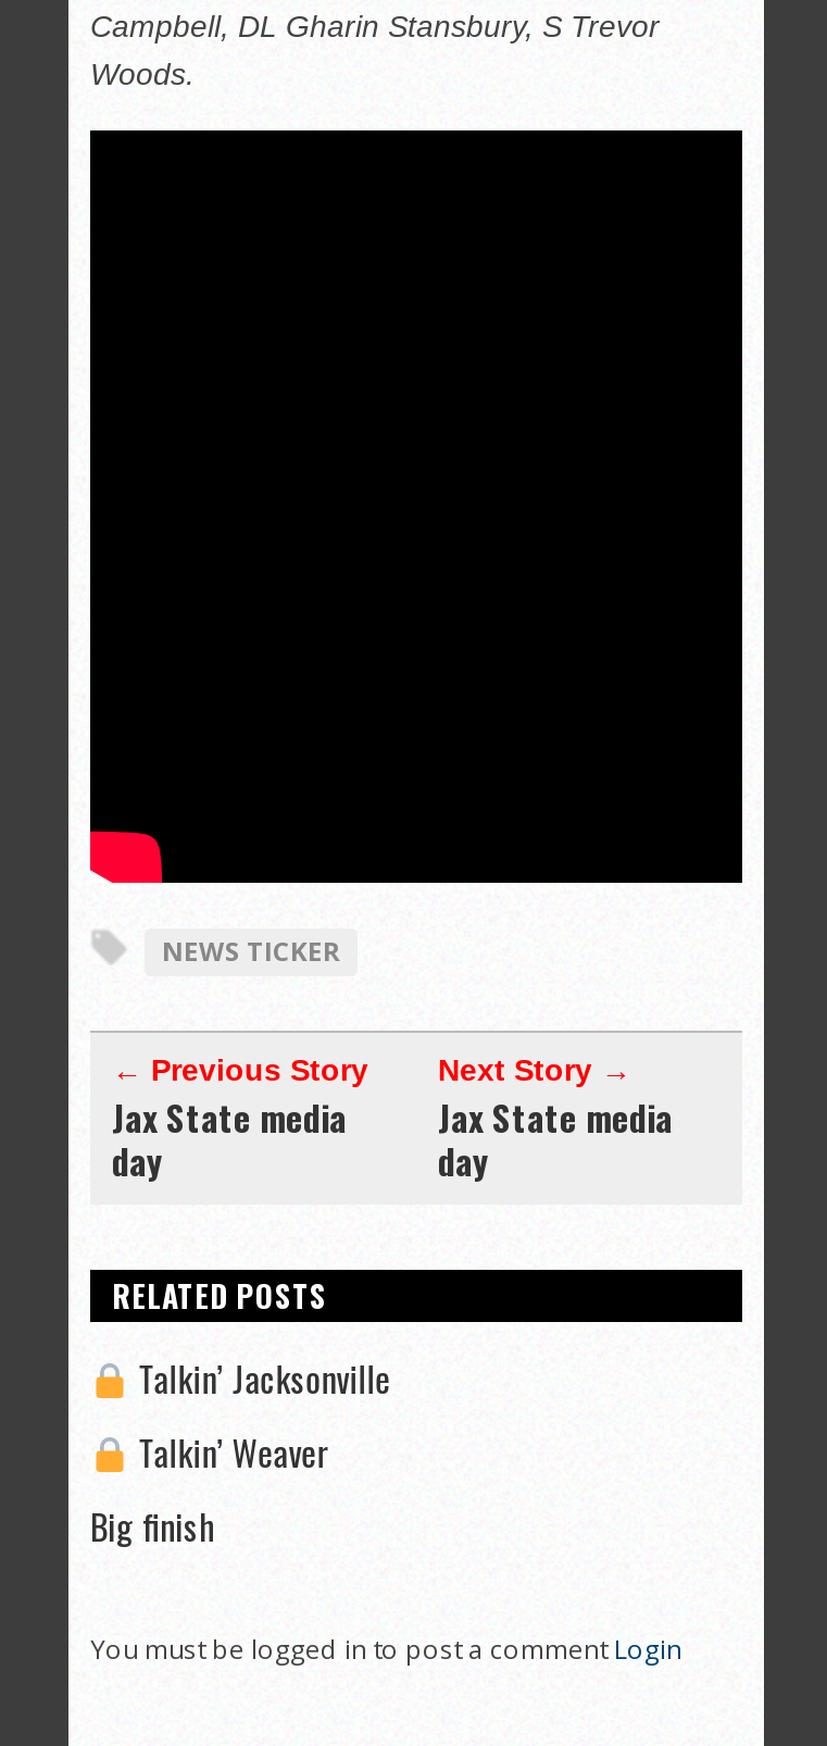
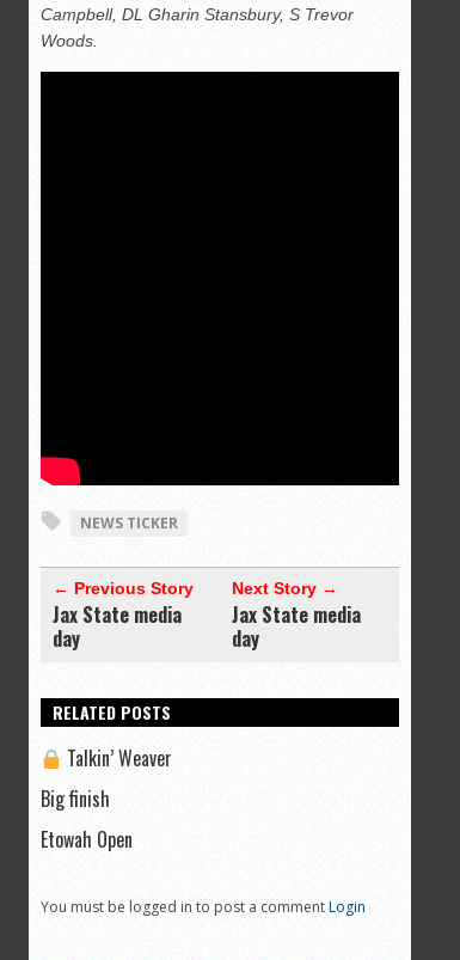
[138,1353,391,1405] Talkin’ Jacksonville -> none
moved [90,1427,330,1553] -> [41,744,172,813]: Talkin’ Weaver | Big finish
none -> [41,825,133,854] Etowah Open

